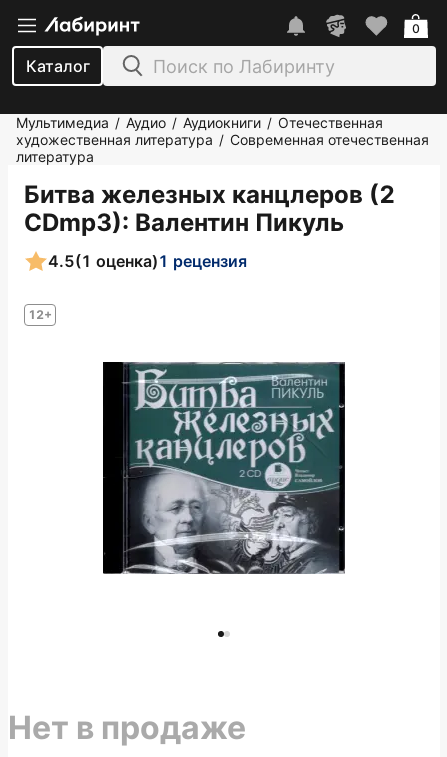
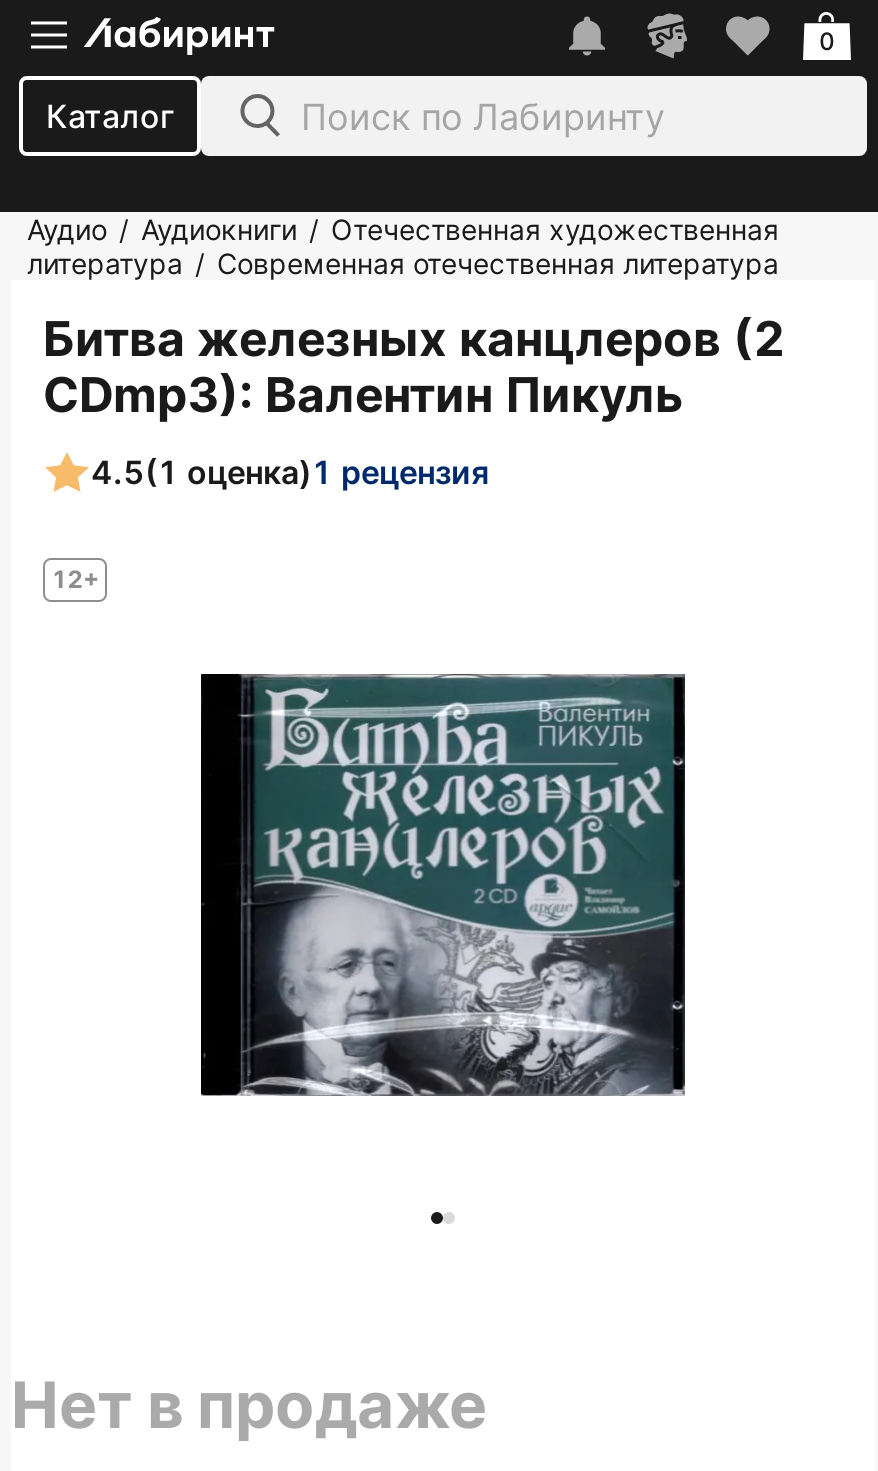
[16,114,429,165] Мультимедиа / Аудио / Аудиокниги / Отечественная | художественная литература / Современная отечественная | литература -> [27,212,779,280] Аудио / Аудиокниги / Отечественная художественная | литература / Современная отечественная литература

